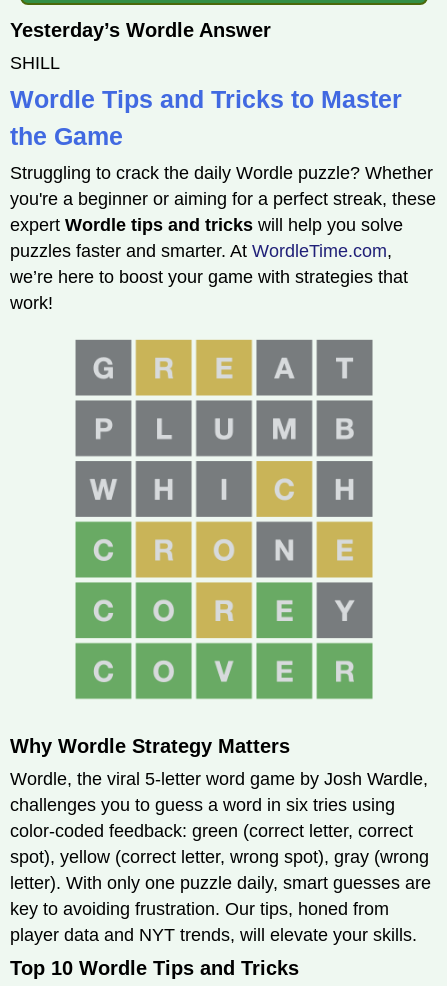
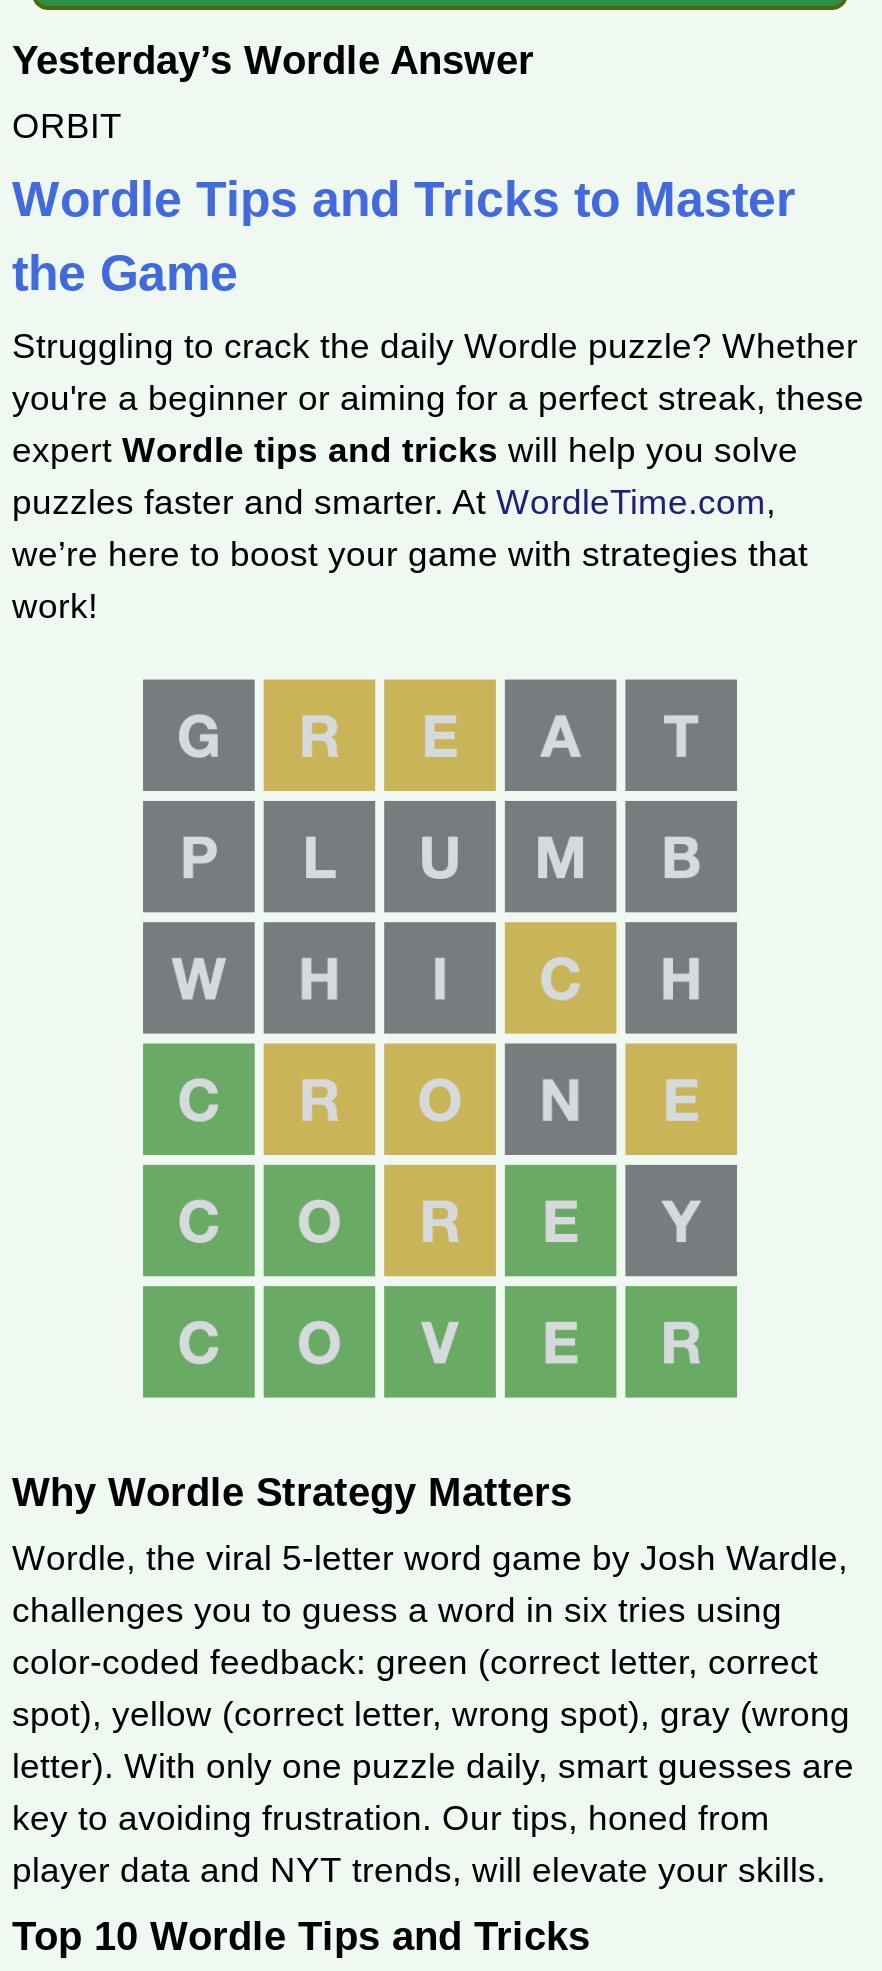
[10,53,60,73] SHILL -> [12,107,122,147] ORBIT

